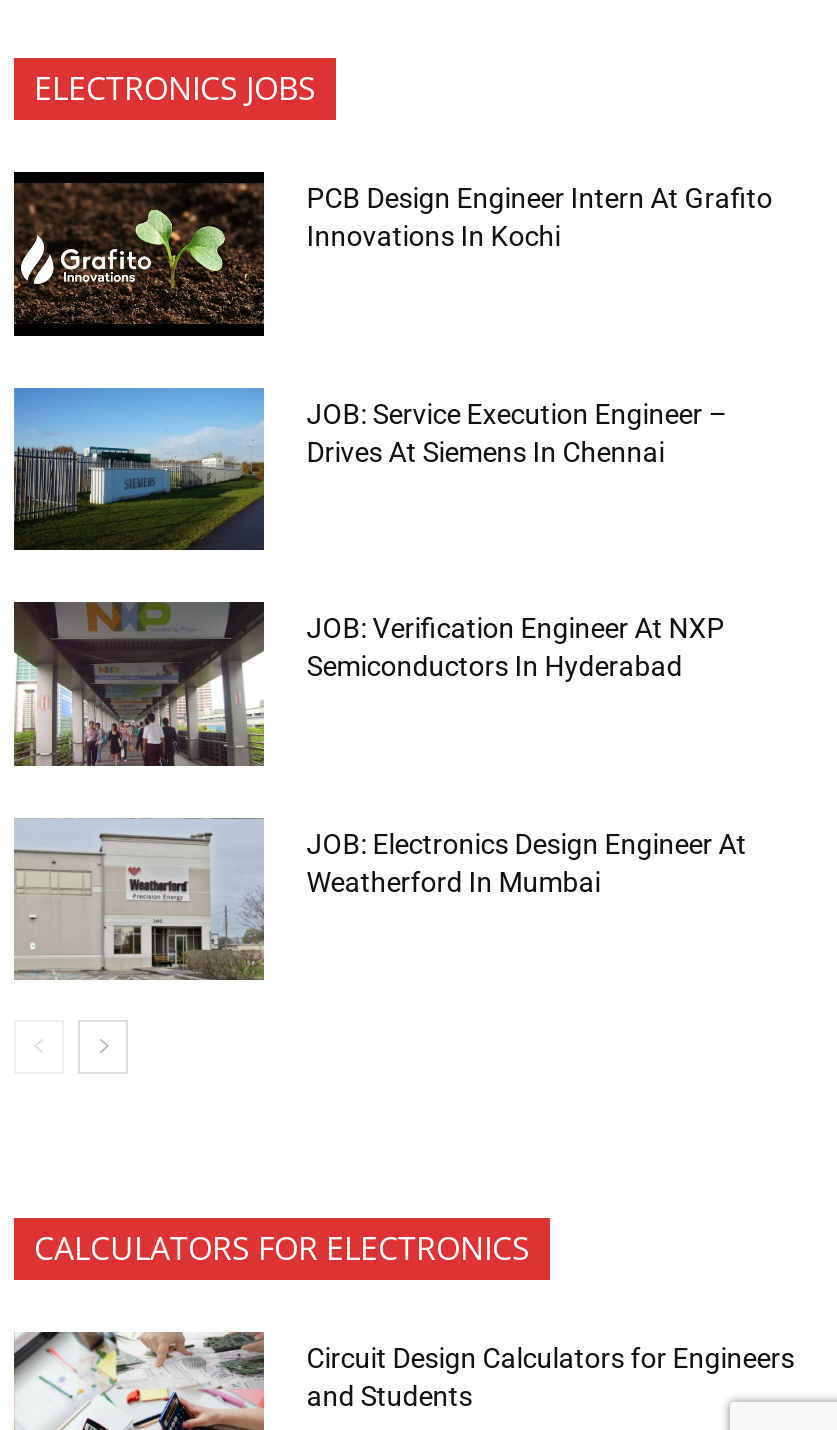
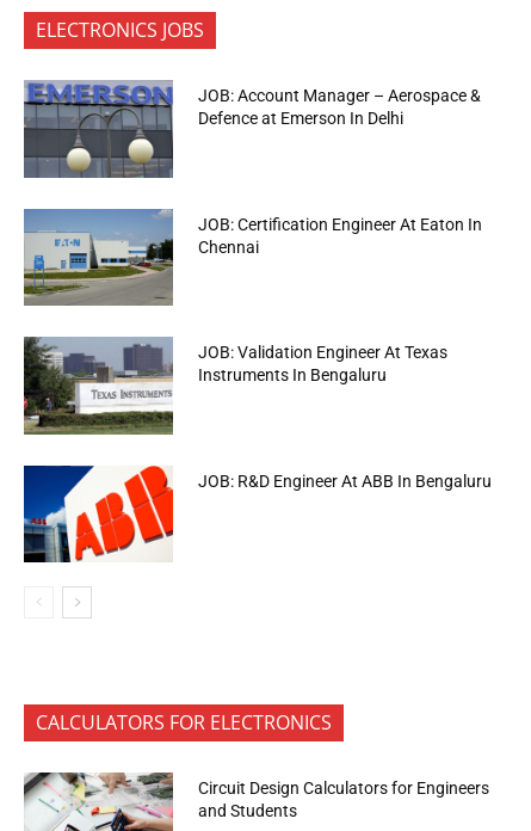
[12,170,773,338] [image] | PCB Design Engineer Intern At Grafito | Innovations In Kochi -> [23,80,481,179] [image] | JOB: Account Manager – Aerospace & | Defence at Emerson In Delhi
[14,388,727,552] [image] | JOB: Service Execution Engineer – | Drives At Siemens In Chennai -> [24,209,482,307] [image] | JOB: Certification Engineer At Eaton In | Chennai
[14,602,725,768] [image] | JOB: Verification Engineer At NXP | Semiconductors In Hyderabad -> [23,337,448,436] [image] | JOB: Validation Engineer At Texas | Instruments In Bengaluru
[14,818,747,982] [image] | JOB: Electronics Design Engineer At | Weatherford In Mumbai -> [23,464,492,562] [image] | JOB: R&D Engineer At ABB In Bengaluru

